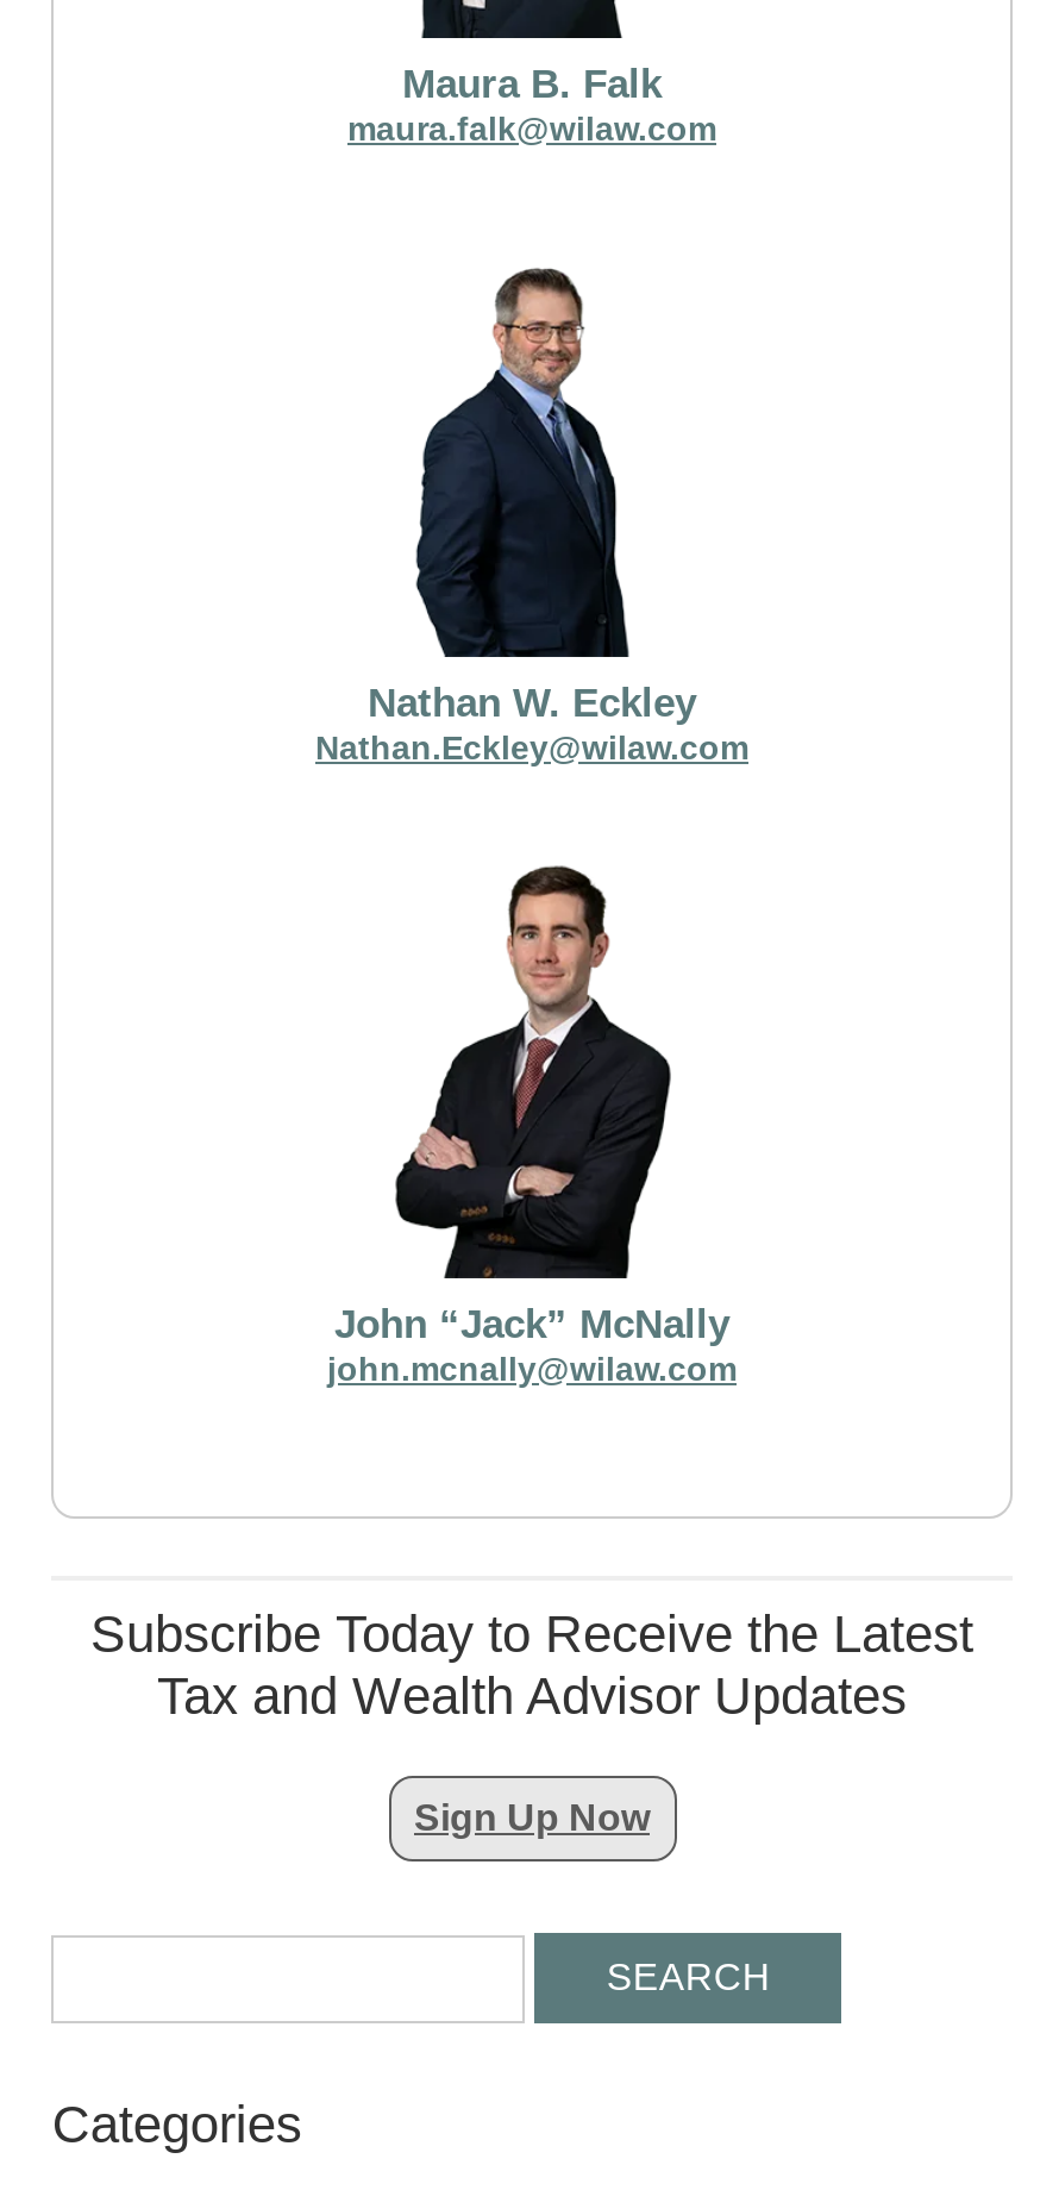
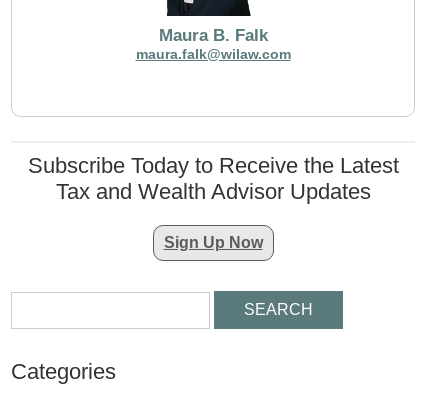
[315,267,748,767] [image] | Nathan W. Eckley | Nathan.Eckley@wilaw.com -> none
[327,864,737,1387] [image] | John “Jack” McNally | john.mcnally@wilaw.com -> none

